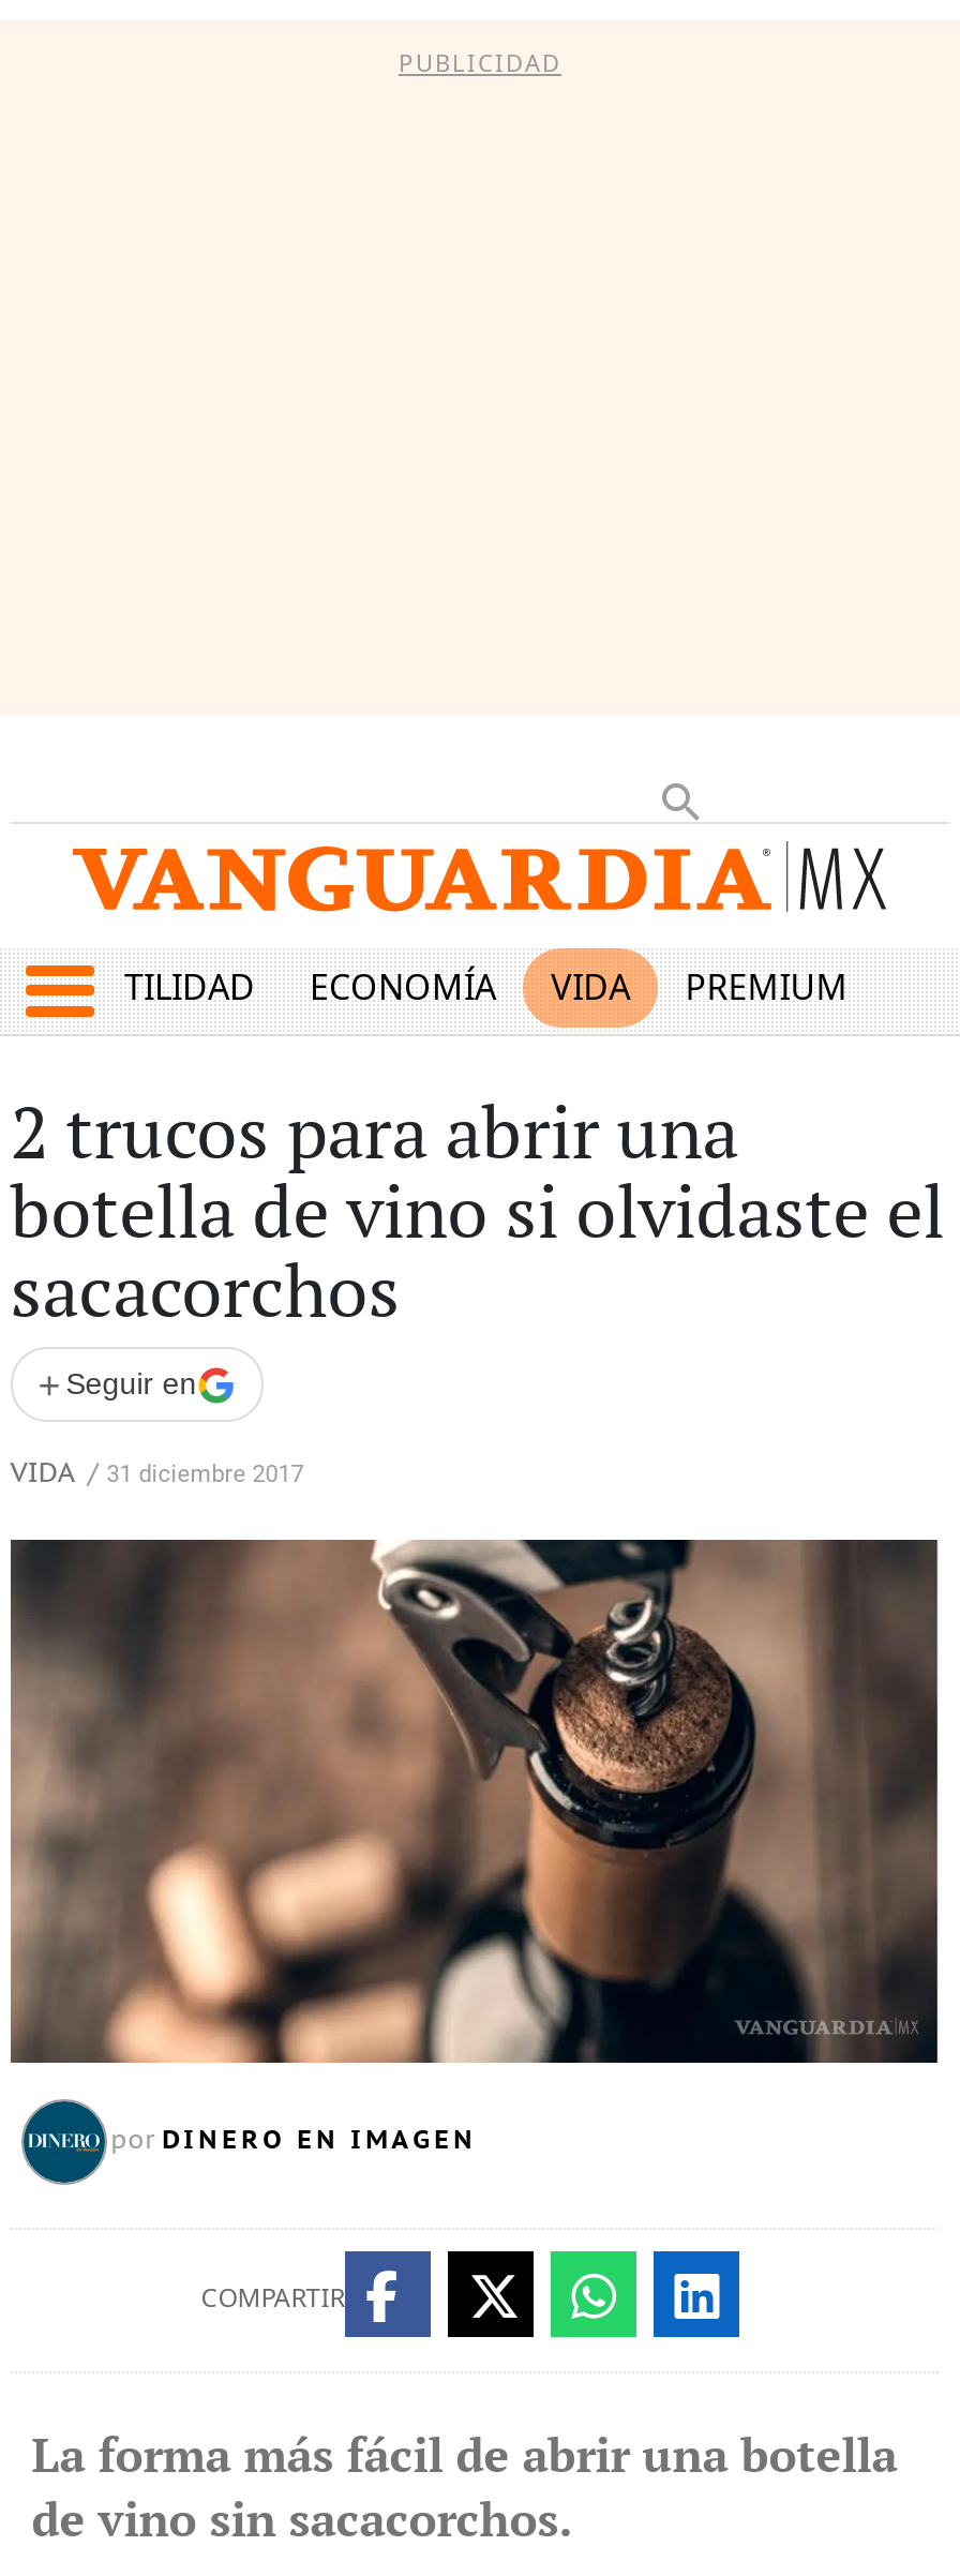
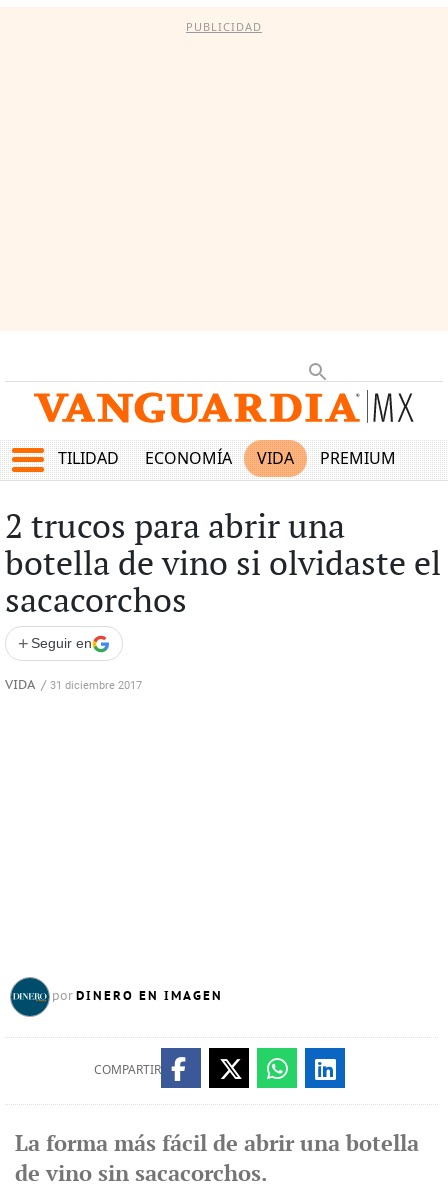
[9,1538,941,2065] [image] -> none

